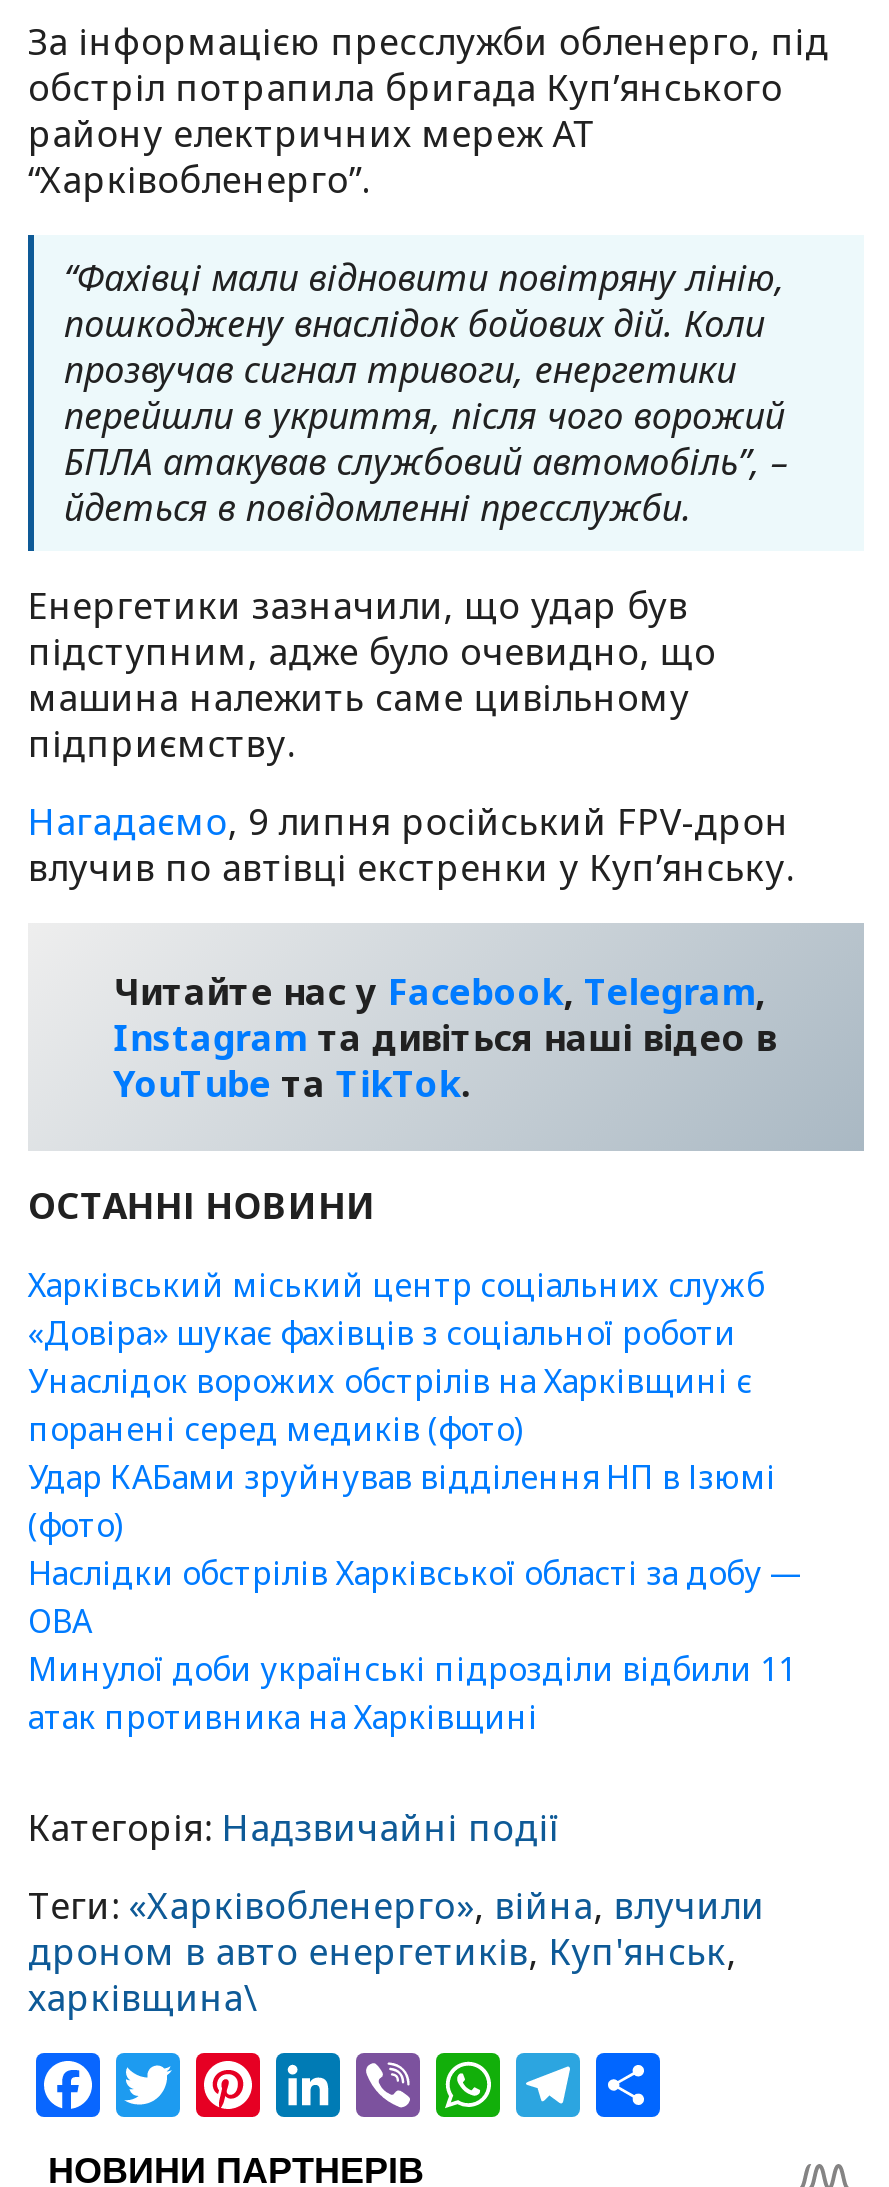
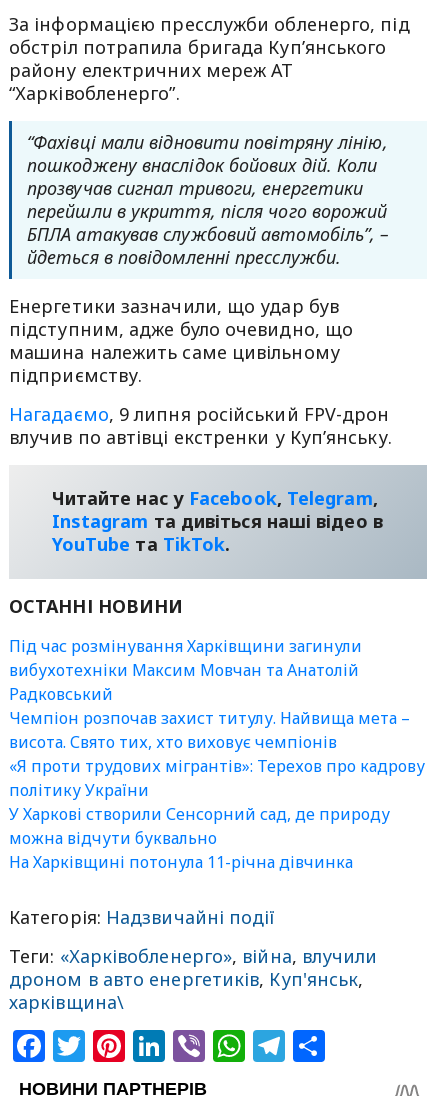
[28,1264,804,1740] Харківський міський центр соціальних служб | «Довіра» шукає фахівців з соціальної роботи | Унаслідок ворожих обстрілів на Харківщині є | поранені серед медиків (фото) | Удар КАБами зруйнував відділення НП в Ізюмі | (фото) | Наслідки обстрілів Харківської області за добу — | ОВА | Минулої доби українські підрозділи відбили 11 | атак противника на Харківщині -> [9,635,425,873] Під час розмінування Харківщини загинули | вибухотехніки Максим Мовчан та Анатолій | Радковський | Чемпіон розпочав захист титулу. Найвища мета – | висота. Свято тих, хто виховує чемпіонів | «Я проти трудових мігрантів»: Терехов про кадрову | політику України | У Харкові створили Сенсорний сад, де природу | можна відчути буквально | На Харківщині потонула 11-річна дівчинка

